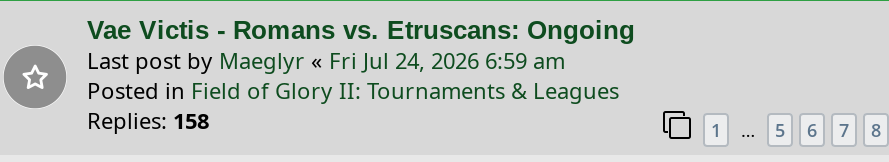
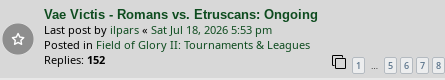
[87,44,565,74] Last post by Maeglyr «Fri Jul 24, 2026 6:59 am -> [44,22,272,37] Last post by ilpars «Sat Jul 18, 2026 5:53 pm
[87,104,209,134] Replies: 158 -> [44,52,105,67] Replies: 152

